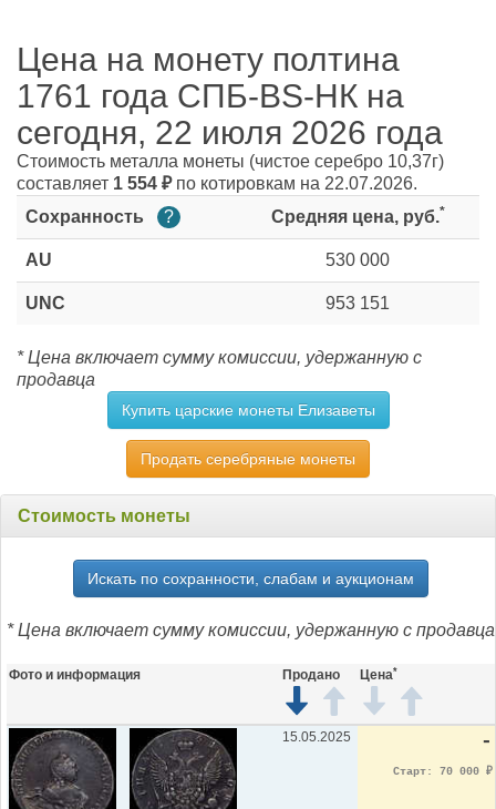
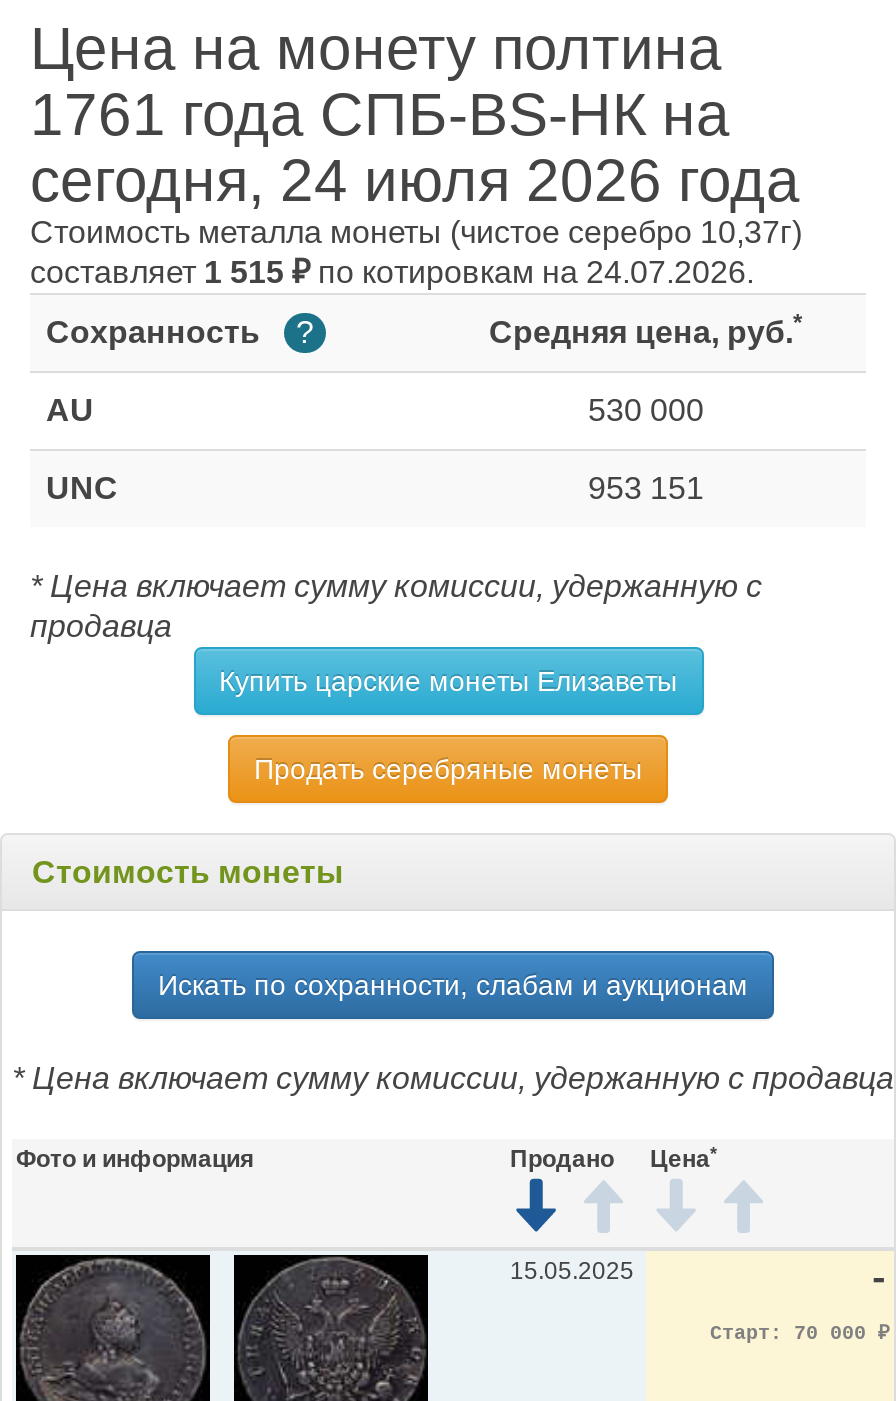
[17,114,443,151] сегодня, 22 июля 2026 года -> [30,147,800,213] сегодня, 24 июля 2026 года
[17,174,417,193] составляет 1 554 ₽ по котировкам на 22.07.2026. -> [30,255,754,289] составляет 1 515 ₽ по котировкам на 24.07.2026.

